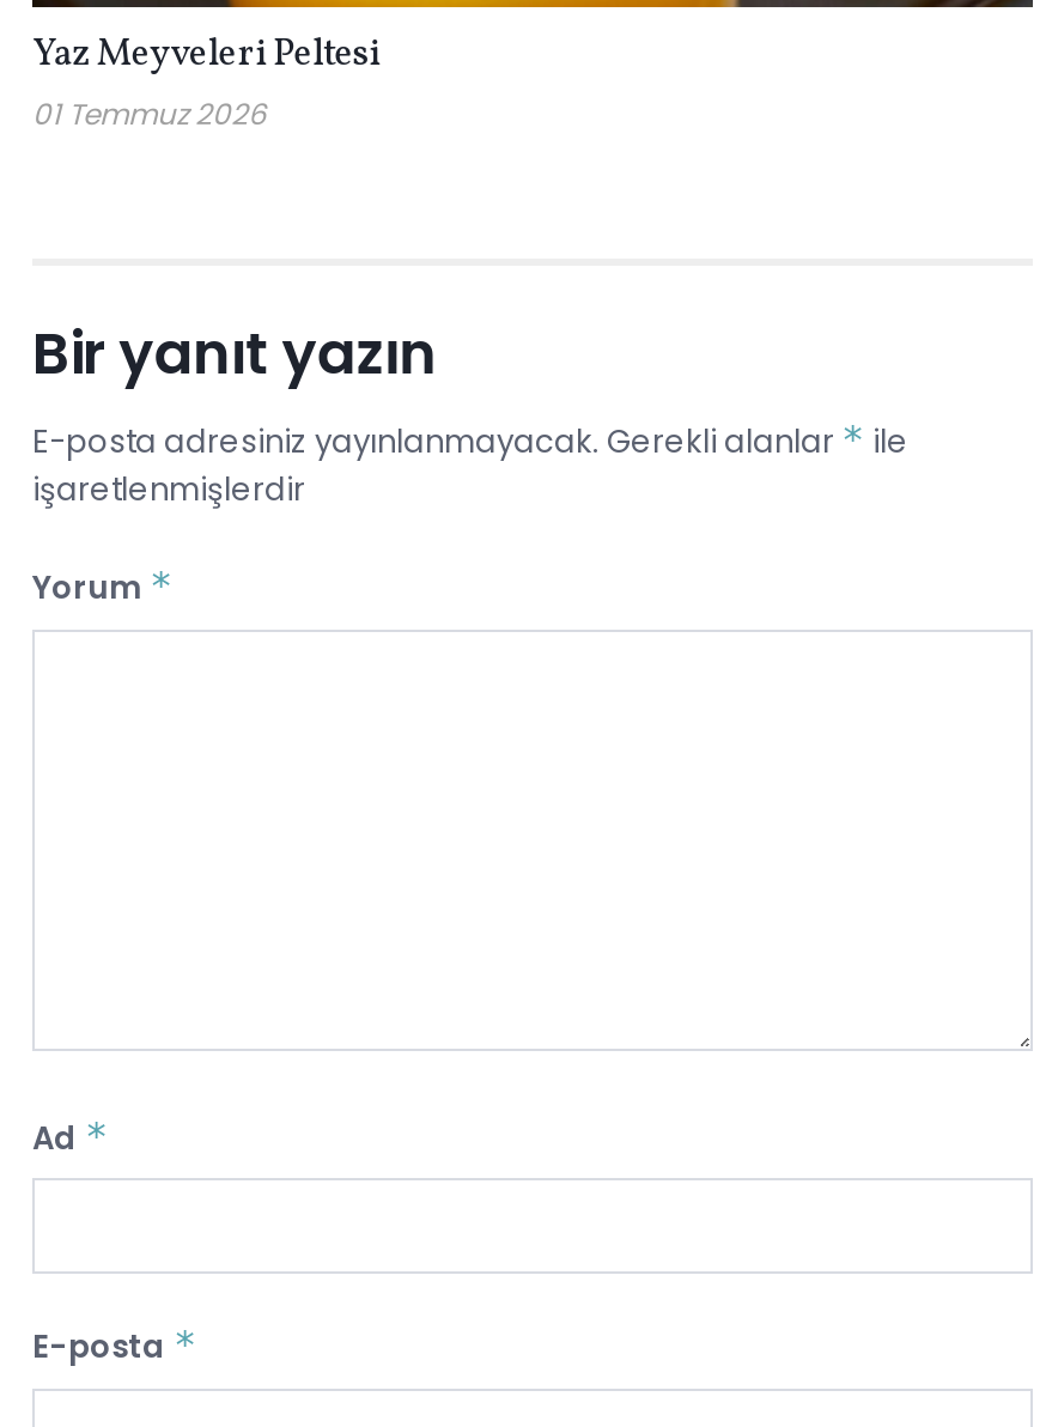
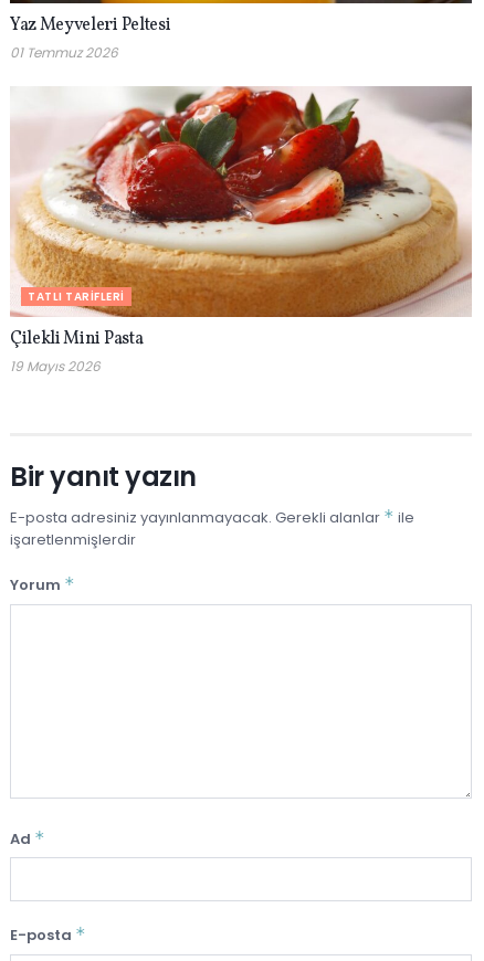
none -> [10,85,473,376] [image] | TATLI TARIFLERI | Çilekli Mini Pasta | 19 Mayıs 2026

